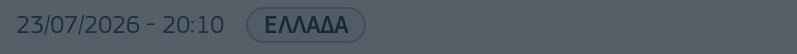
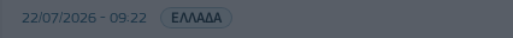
[16,10,348,40] 23/07/2026 - 20:10 ΕΛΛΑΔΑ -> [22,8,222,26] 22/07/2026 - 09:22 ΕΛΛΑΔΑ

